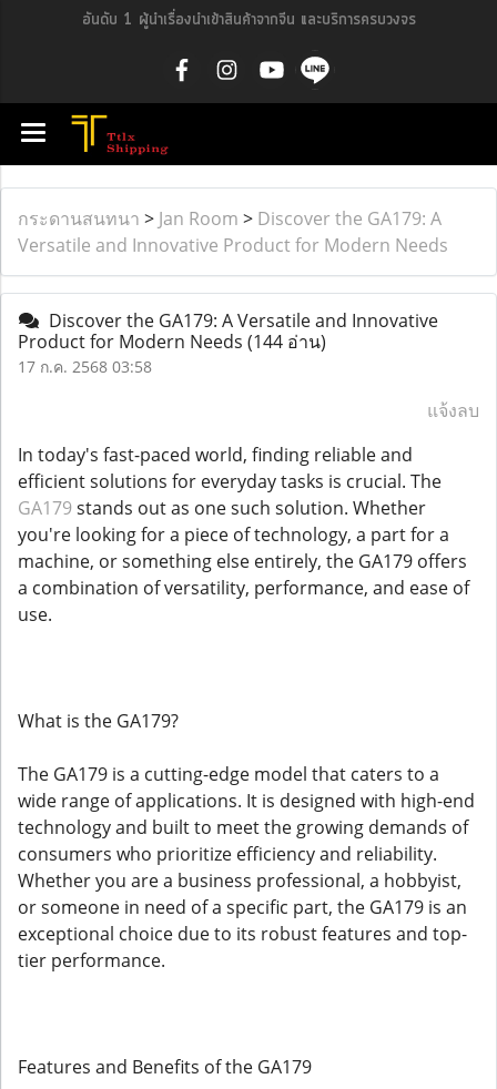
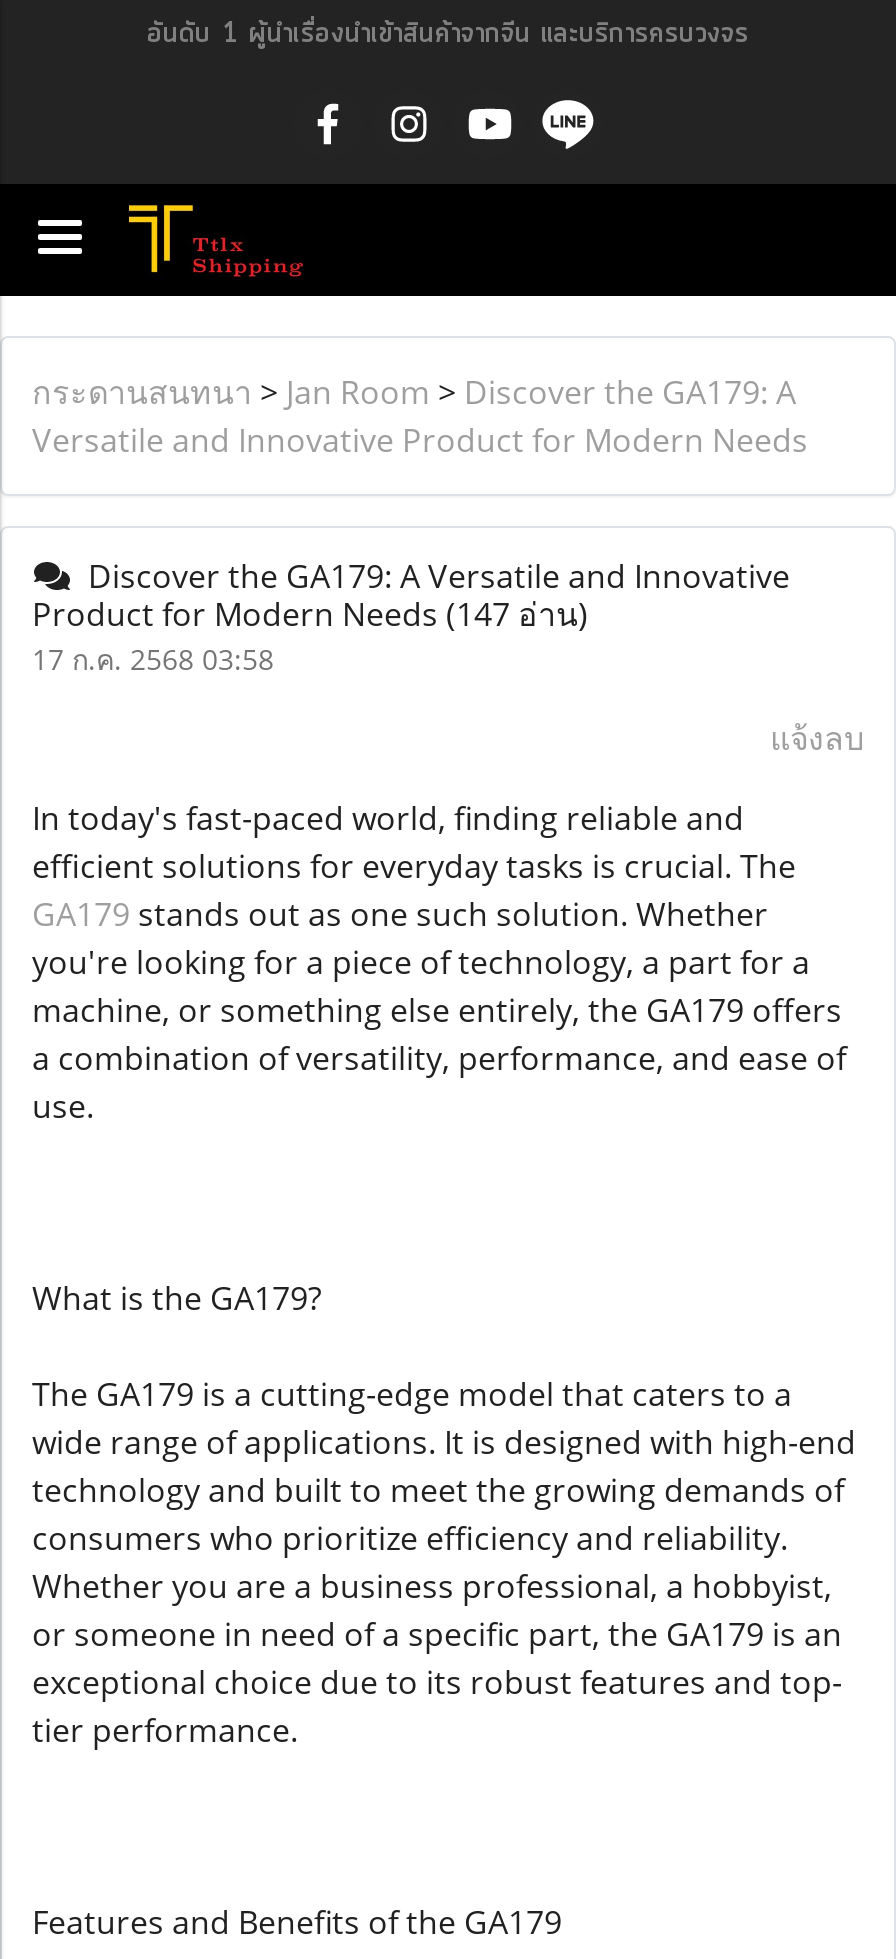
[18,329,326,354] Product for Modern Needs (144 อ่าน) -> [32,592,588,636] Product for Modern Needs (147 อ่าน)

